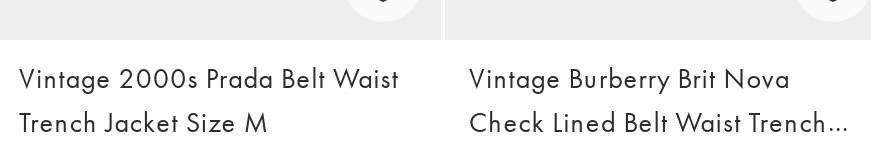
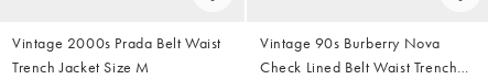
[469,59,790,95] Vintage Burberry Brit Nova -> [260,33,441,52] Vintage 90s Burberry Nova

